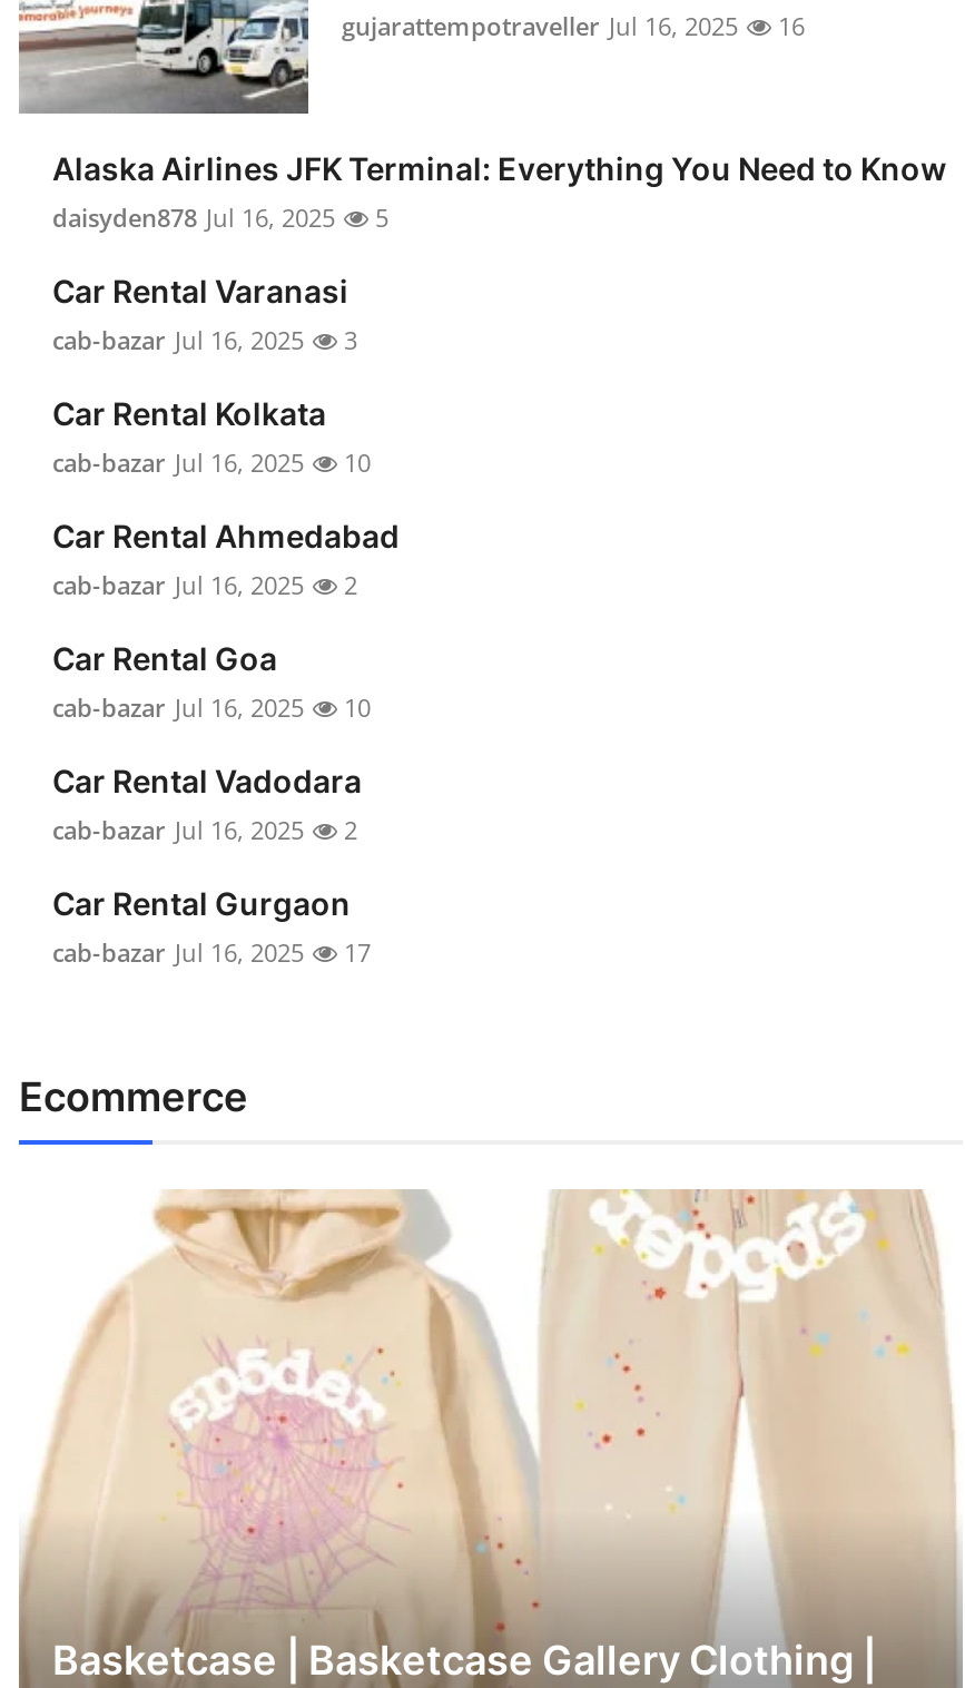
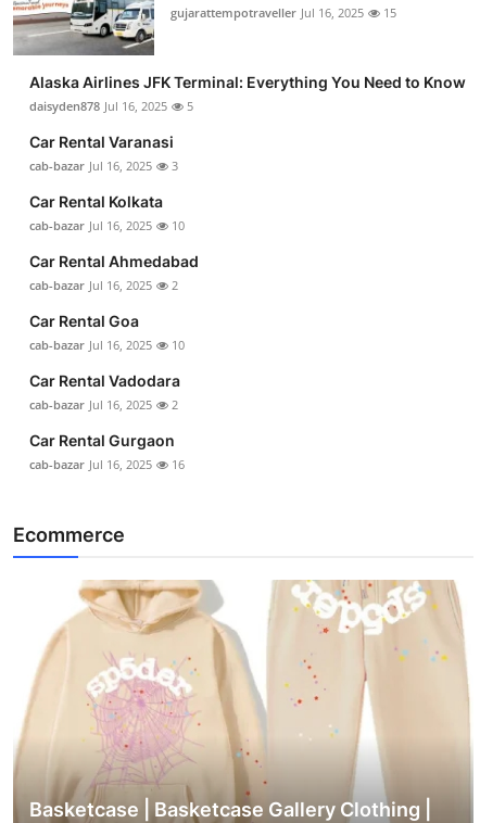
[342,10,805,43] gujarattempotraveller Jul 16, 2025 16 -> [170,5,396,21] gujarattempotraveller Jul 16, 2025 15
[52,936,371,970] cab-bazar Jul 16, 2025 17 -> [29,456,185,473] cab-bazar Jul 16, 2025 16

